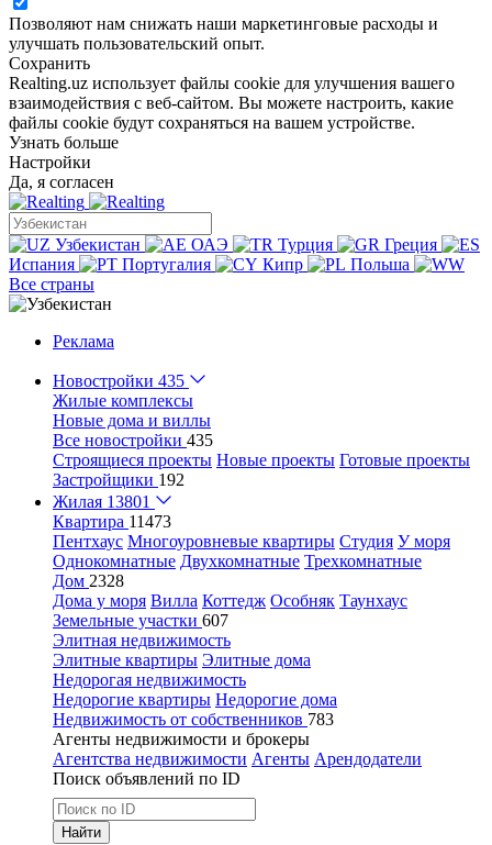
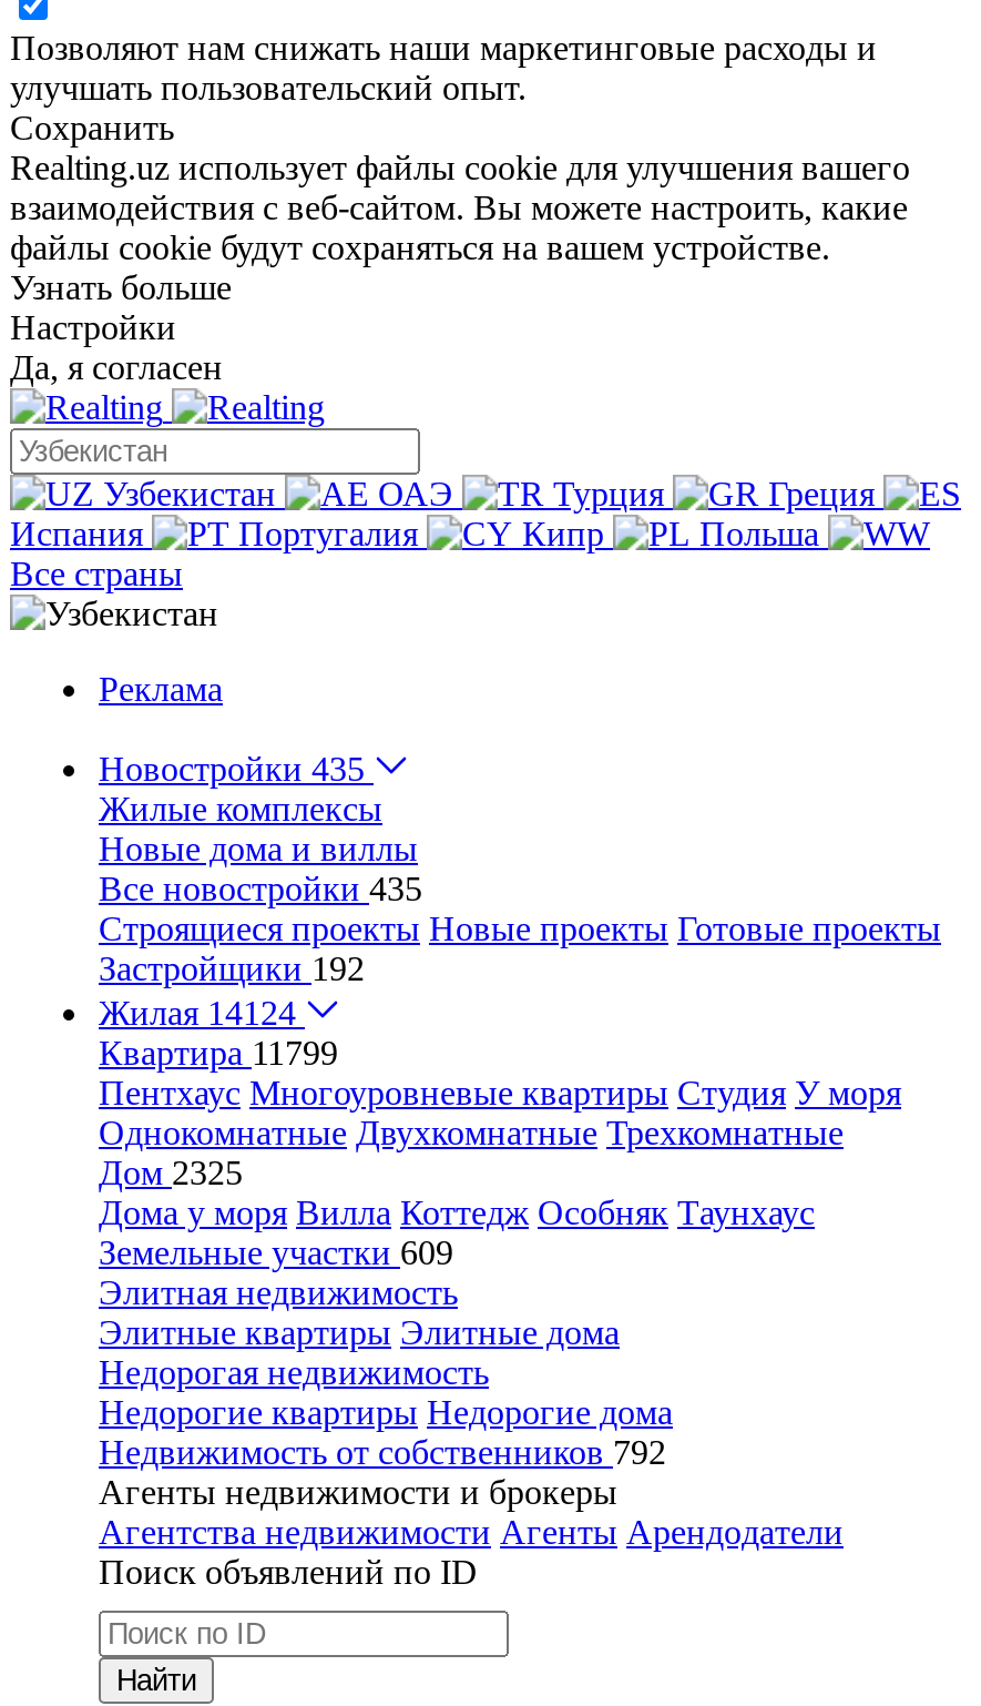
[53,492,150,511] Жилая 13801 -> [99,994,296,1032] Жилая 14124
[53,512,171,531] Квартира 11473 -> [99,1034,338,1072] Квартира 11799
[53,571,124,590] Дом 2328 -> [99,1154,243,1191] Дом 2325
[53,611,228,630] Земельные участки 607 -> [99,1233,453,1271] Земельные участки 609
[53,710,334,729] Недвижимость от собственников 783 -> [99,1433,666,1471] Недвижимость от собственников 792

